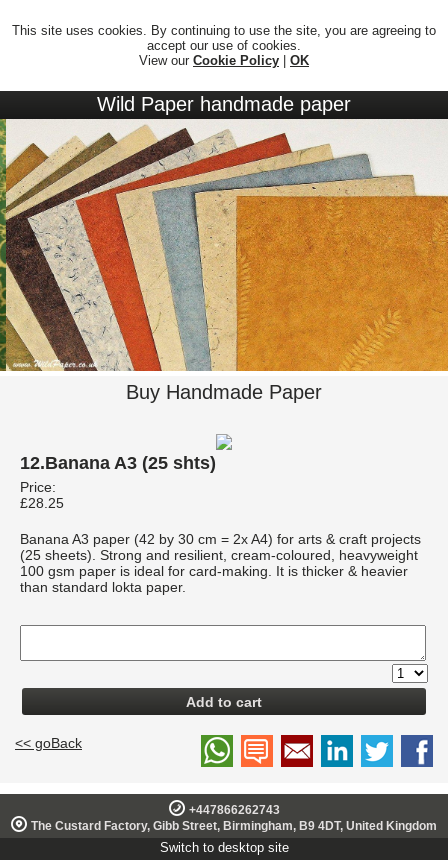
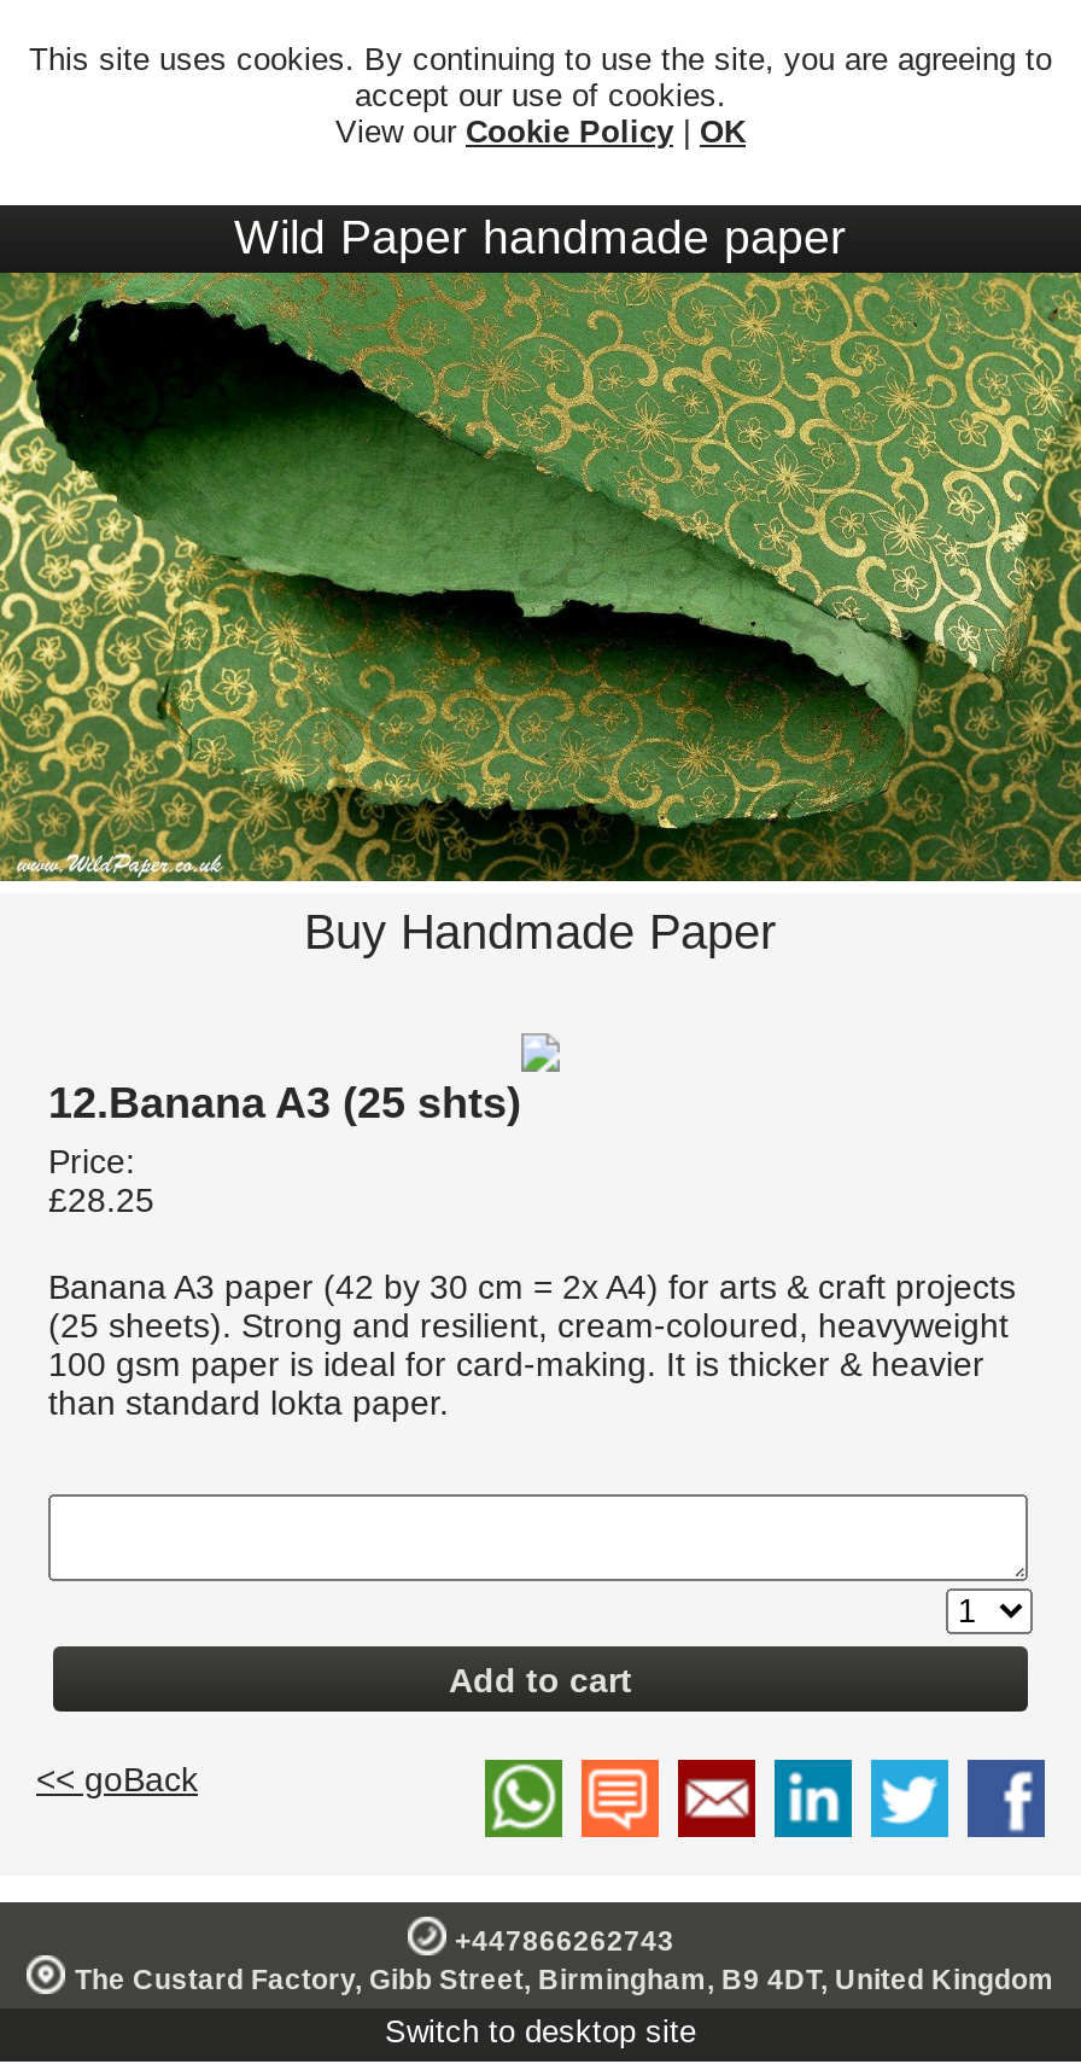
[3,118,445,372] [image] -> [7,270,1074,884] [image]

